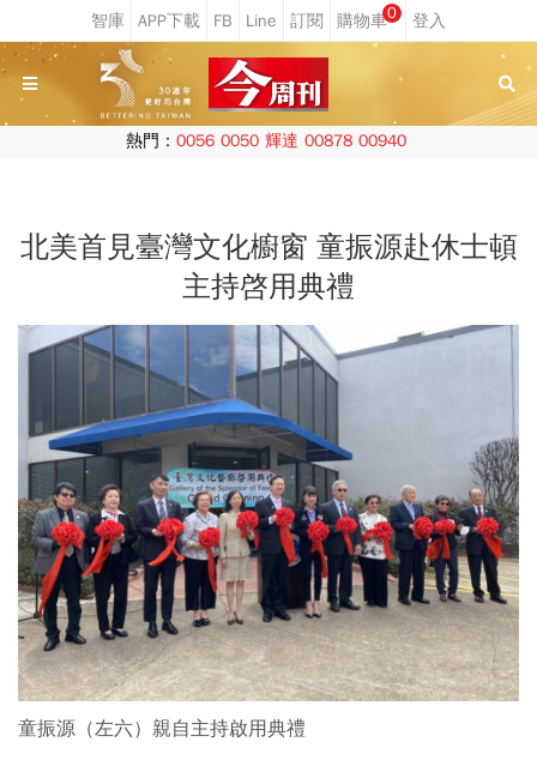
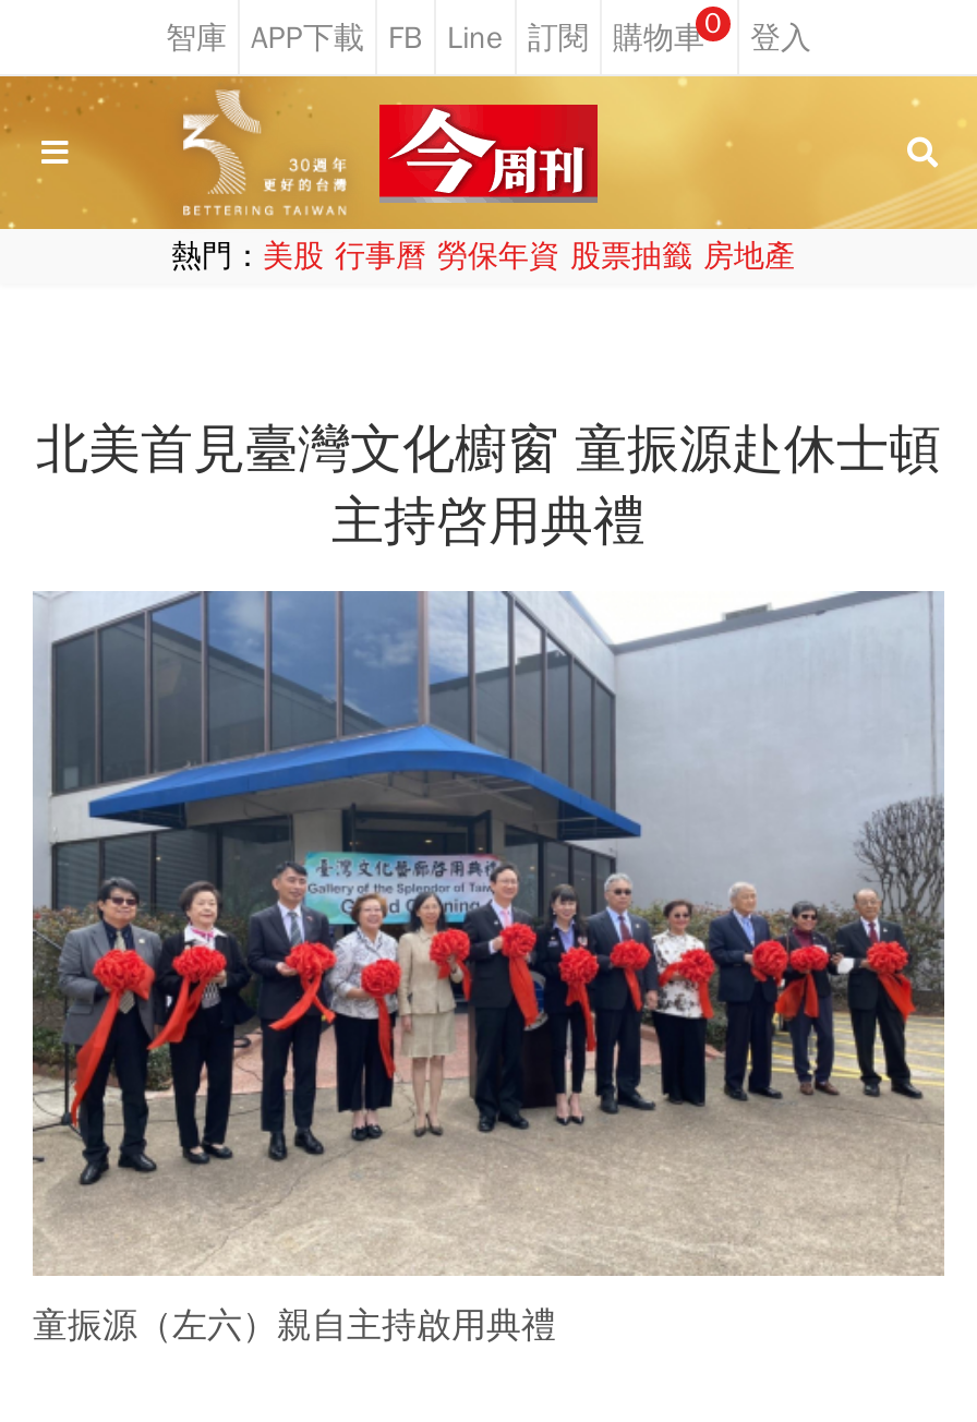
[125,131,406,151] 熱門：0056 0050 輝達 00878 00940 -> [171,238,795,275] 熱門：美股 行事曆 勞保年資 股票抽籤 房地產

